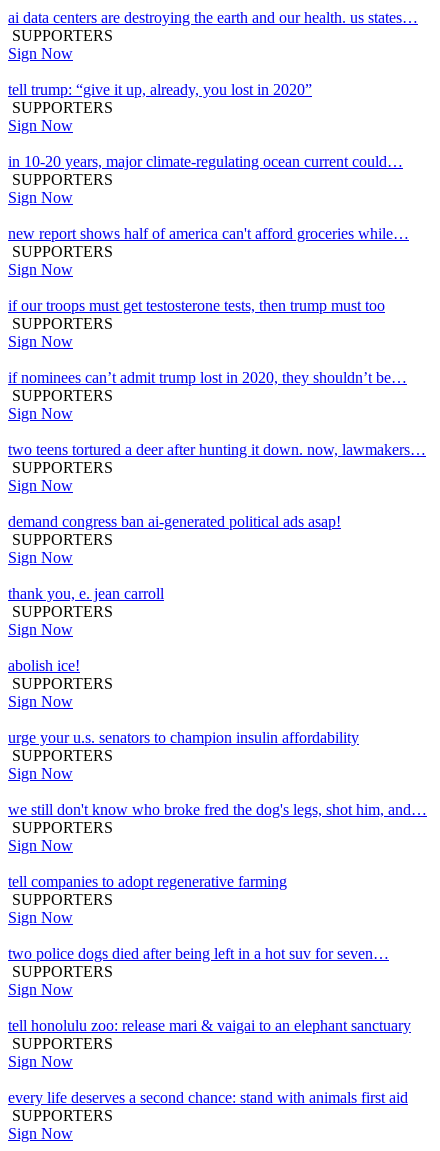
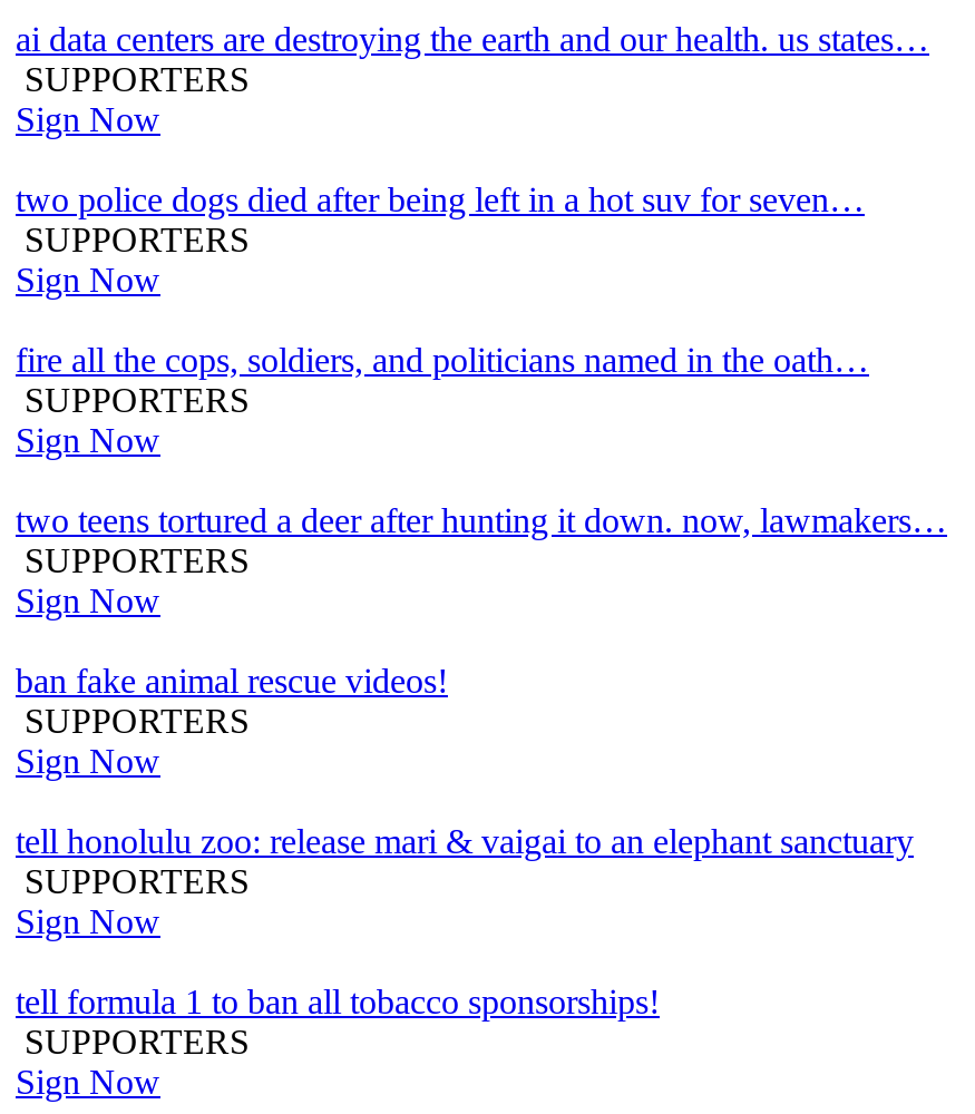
[8,81,312,98] tell trump: “give it up, already, you lost in 2020” -> none
[8,153,409,386] in 10-20 years, major climate-regulating ocean current could… | SUPPORTERS | Sign Now | new report shows half of america can't afford groceries while… | SUPPORTERS | Sign Now | if our troops must get testosterone tests, then trump must too | SUPPORTERS | Sign Now | if nominees can’t admit trump lost in 2020, they shouldn’t be… -> [16,341,869,379] fire all the cops, soldiers, and politicians named in the oath…
[8,513,427,926] demand congress ban ai-generated political ads asap! | SUPPORTERS | Sign Now | thank you, e. jean carroll | SUPPORTERS | Sign Now | abolish ice! | SUPPORTERS | Sign Now | urge your u.s. senators to champion insulin affordability | SUPPORTERS | Sign Now | we still don't know who broke fred the dog's legs, shot him, and… | SUPPORTERS | Sign Now | tell companies to adopt regenerative farming | SUPPORTERS | Sign Now -> [16,662,448,700] ban fake animal rescue videos!
moved [8,945,389,962] -> [16,180,865,218]: two police dogs died after being left in a hot suv for seven…
[8,1089,408,1106] every life deserves a second chance: stand with animals first aid -> [16,983,660,1020] tell formula 1 to ban all tobacco sponsorships!

